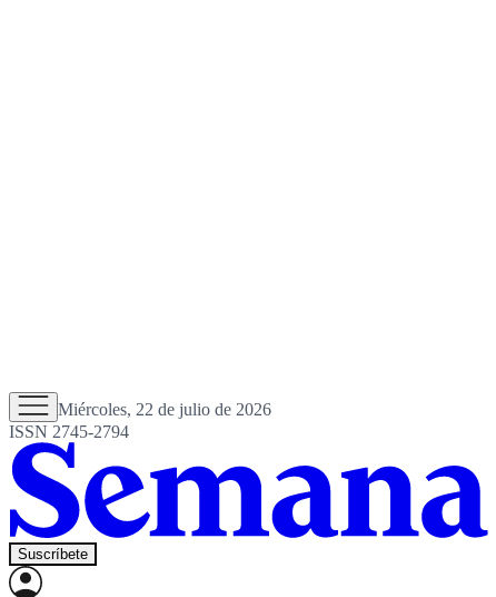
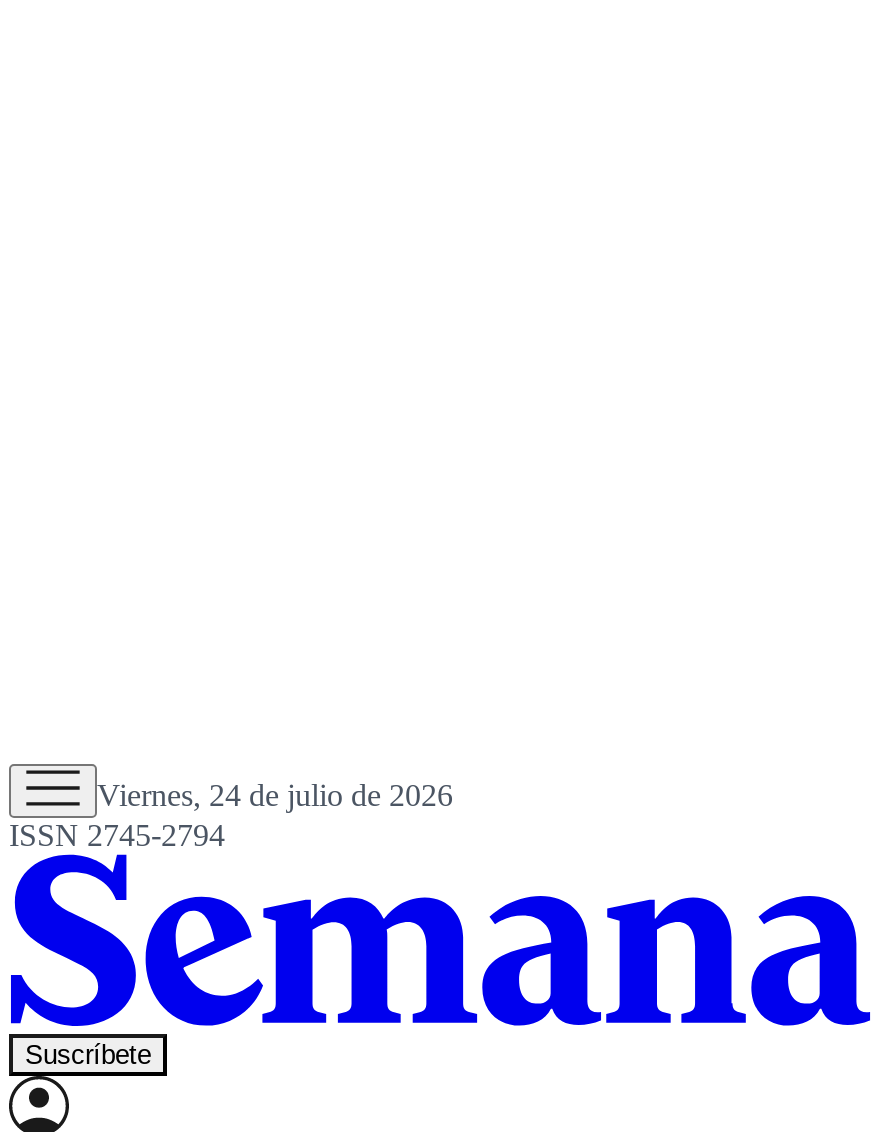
[58,400,271,419] Miércoles, 22 de julio de 2026 -> [97,778,453,812] Viernes, 24 de julio de 2026

